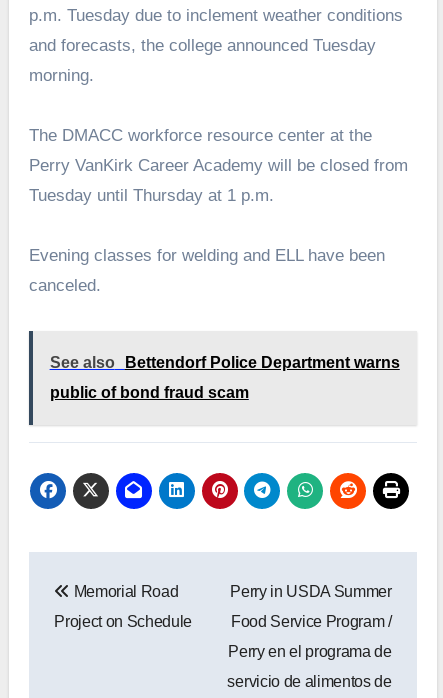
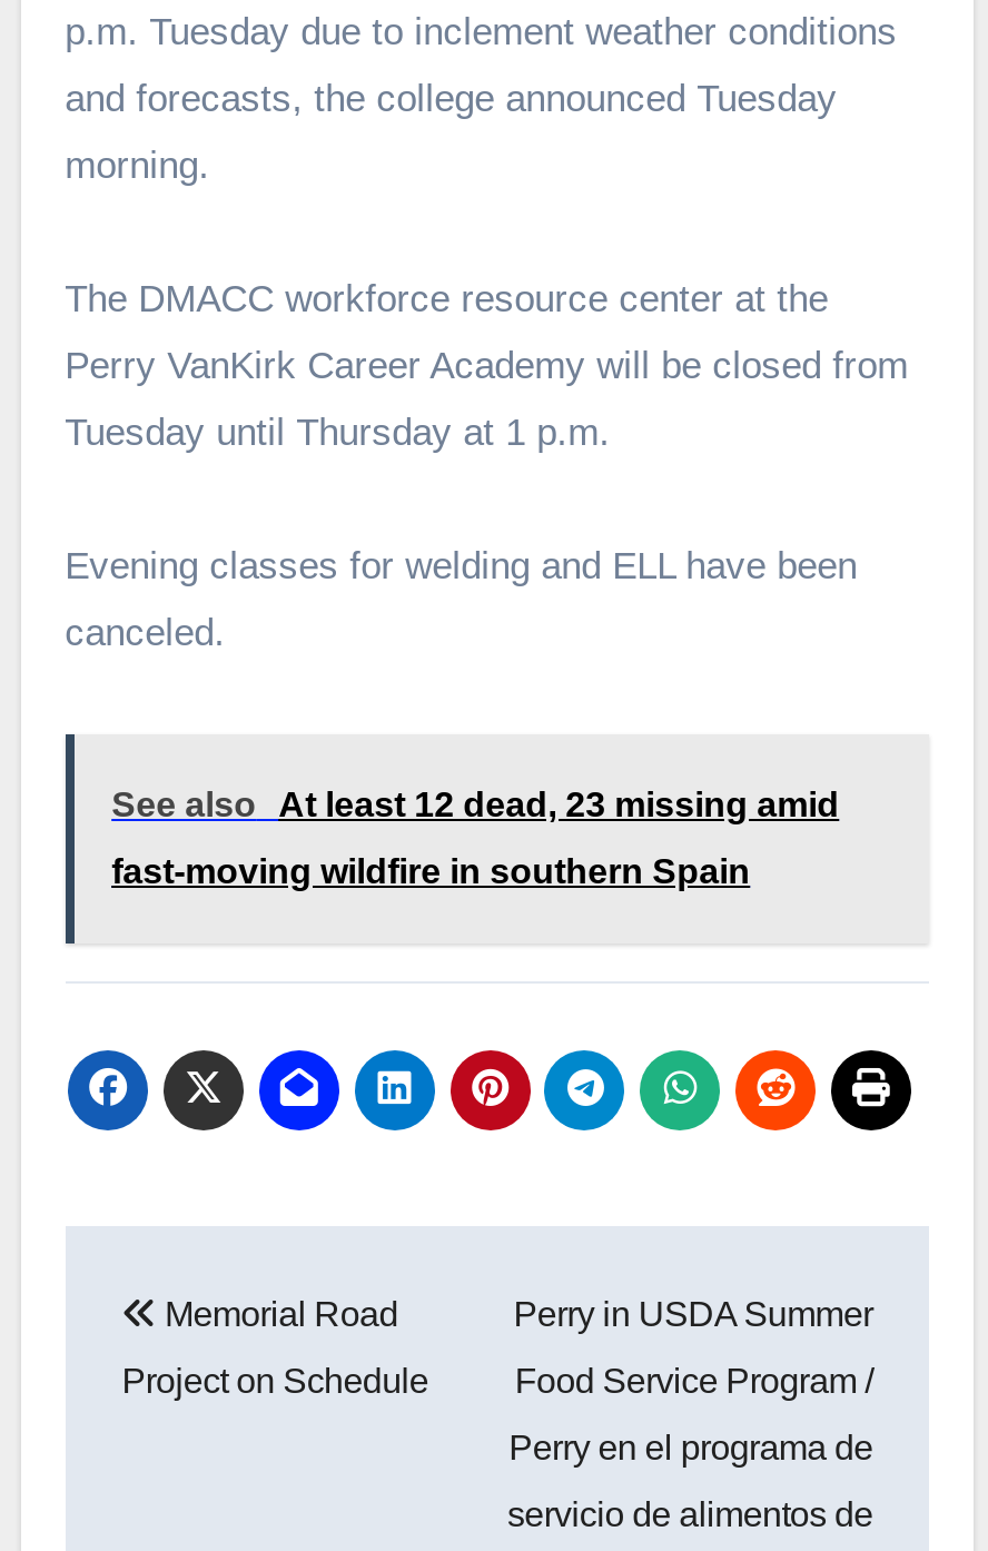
[50,354,400,371] See also Bettendorf Police Department warns -> [111,786,839,823] See also At least 12 dead, 23 missing amid
[50,384,249,401] public of bond fraud scam -> [111,852,750,890] fast-moving wildfire in southern Spain

